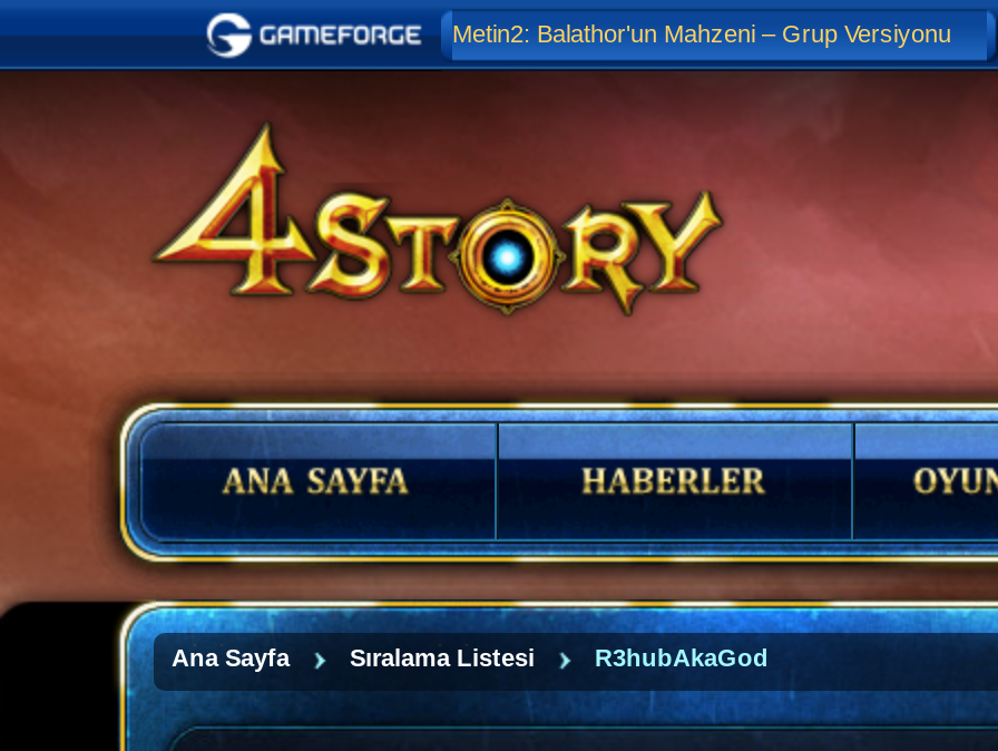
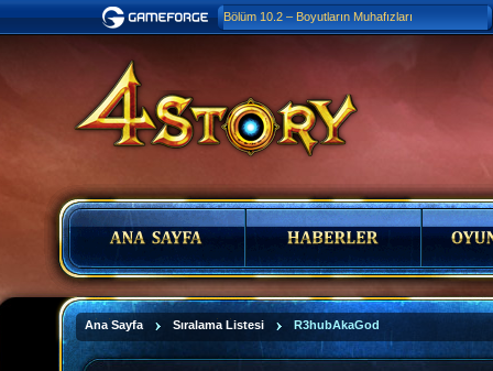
none -> [223,10,413,23] Bölüm 10.2 – Boyutların Muhafızları
[452,20,951,47] Metin2: Balathor'un Mahzeni – Grup Versiyonu -> none

